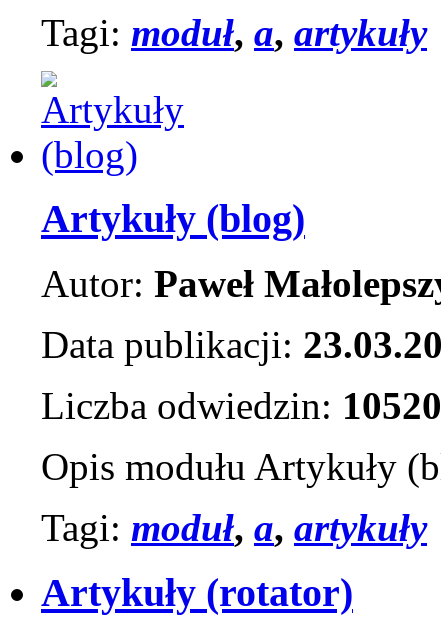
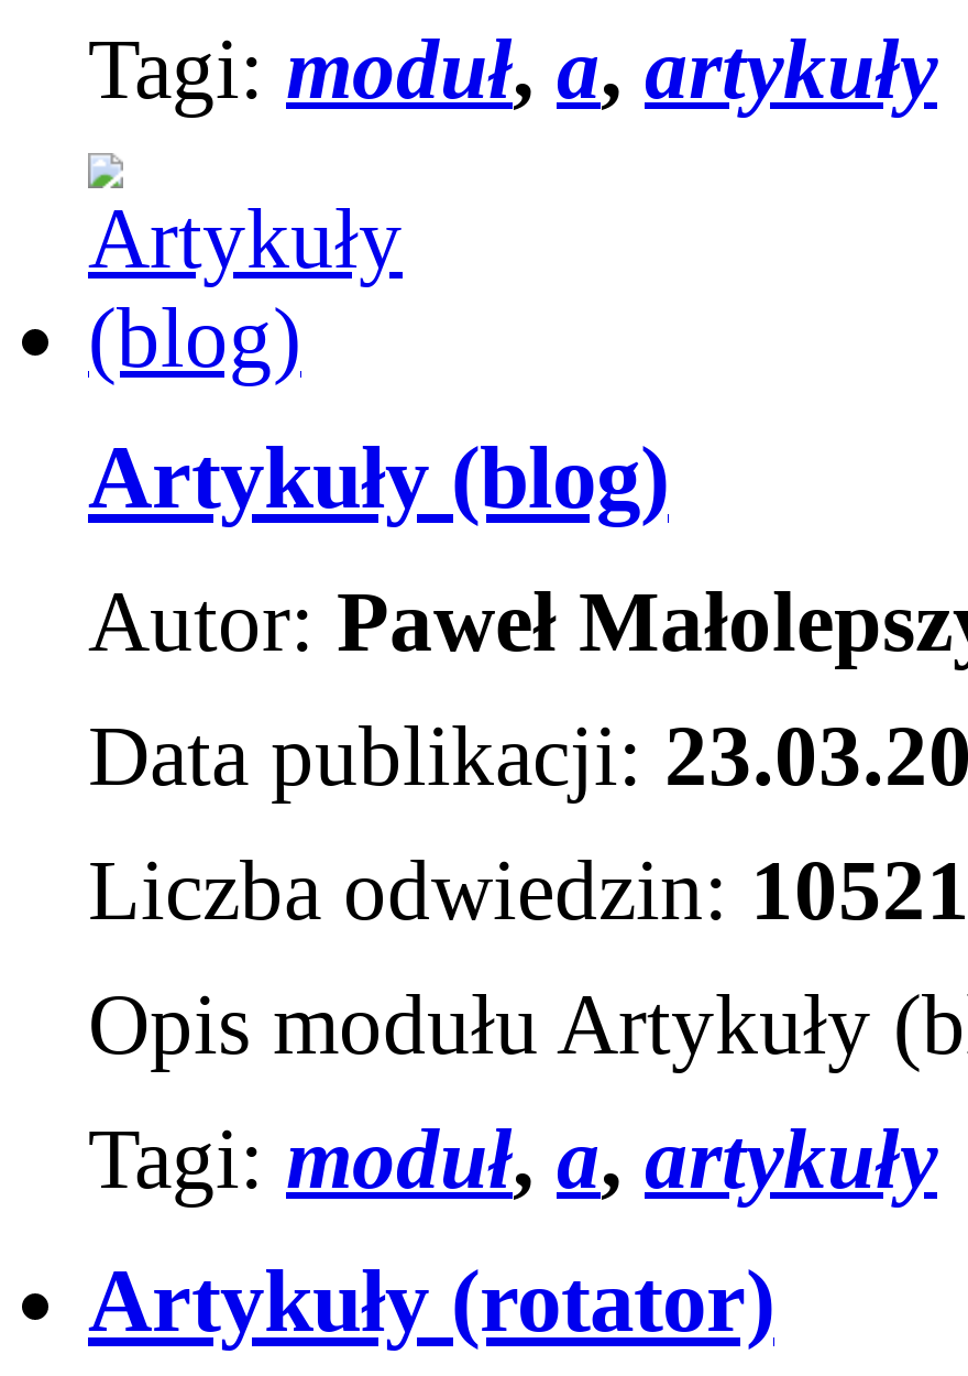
[41,384,441,427] Liczba odwiedzin: 10520 -> [88,842,968,937] Liczba odwiedzin: 10521

